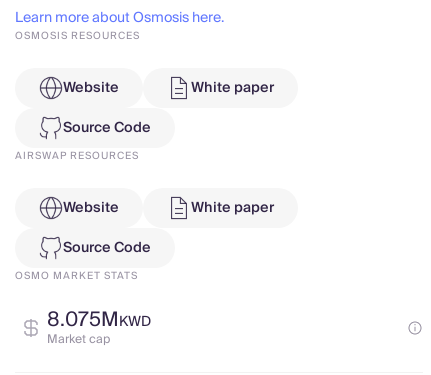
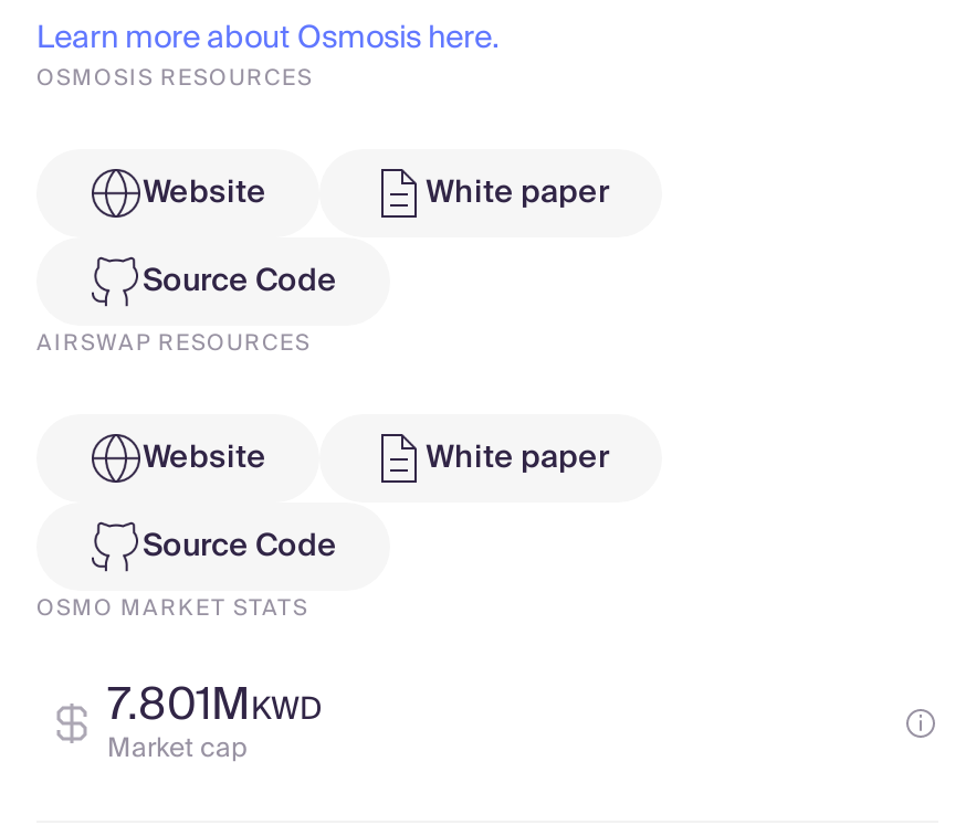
[47,303,151,337] 8.075MKWD -> [107,668,322,743] 7.801MKWD

